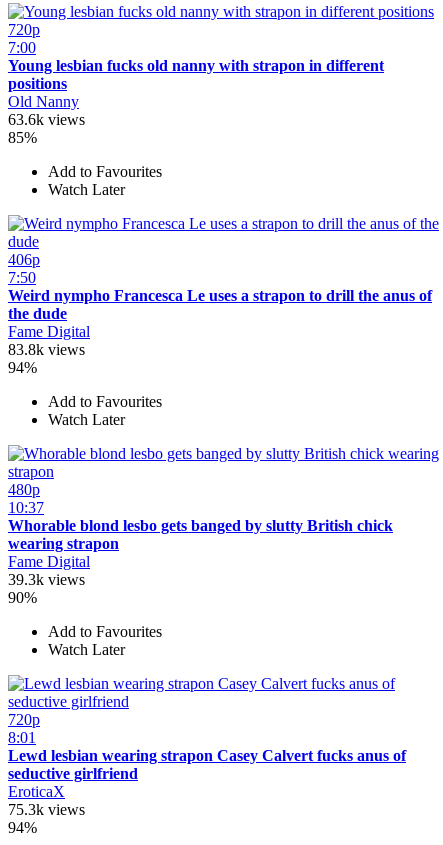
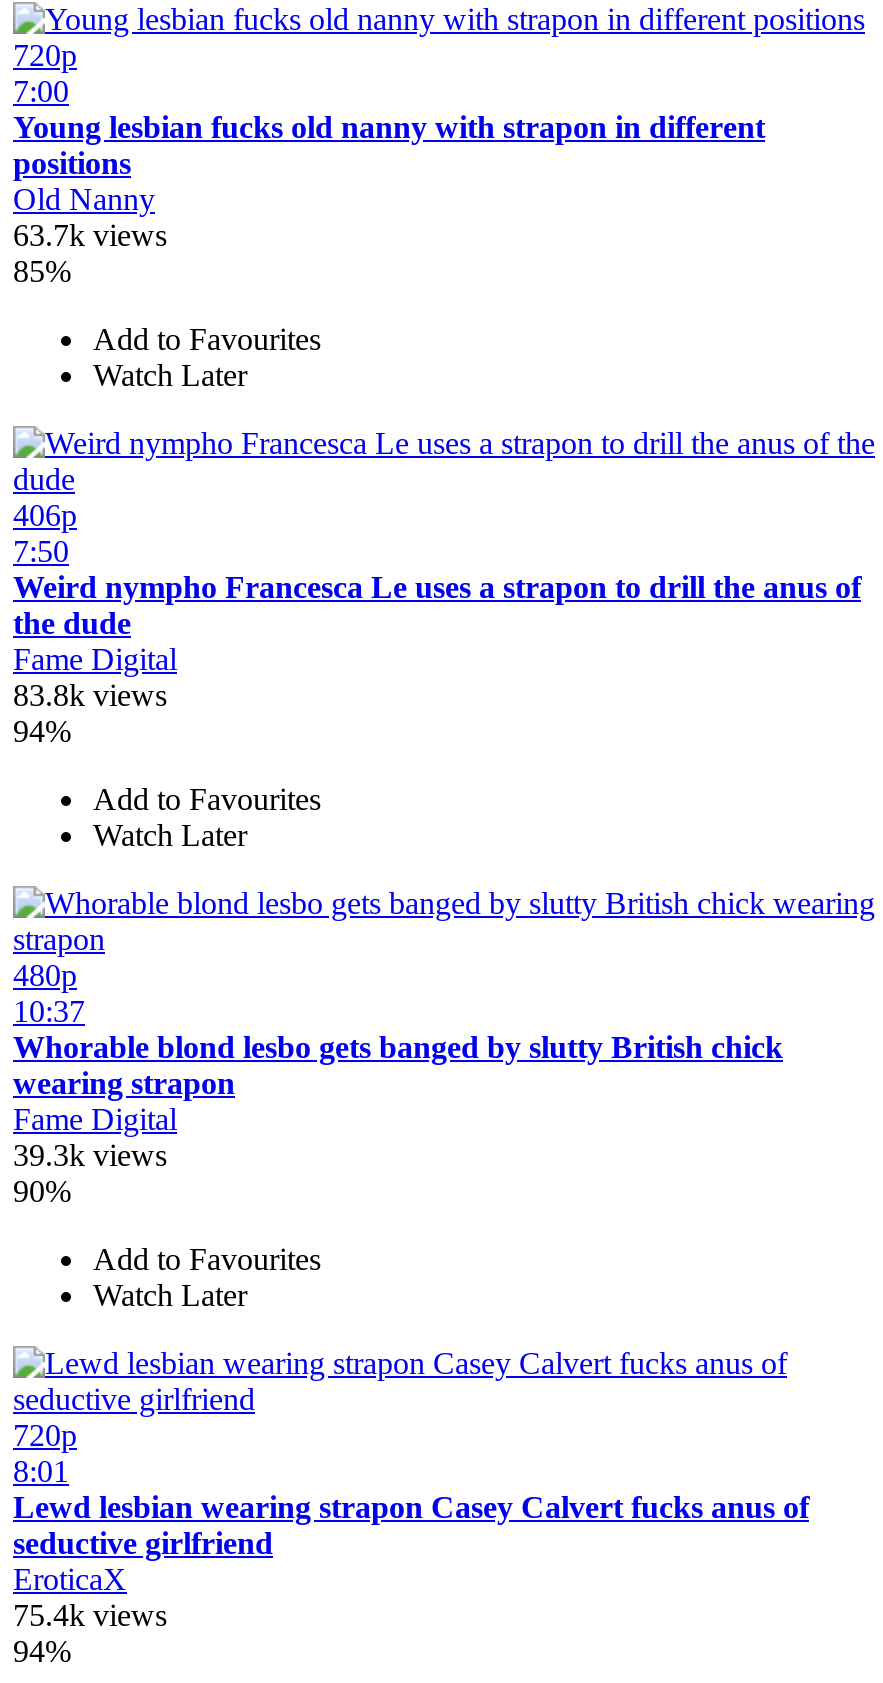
[8,111,85,128] 63.6k views -> [13,218,167,252] 63.7k views
[8,801,85,818] 75.3k views -> [13,1598,167,1632] 75.4k views

